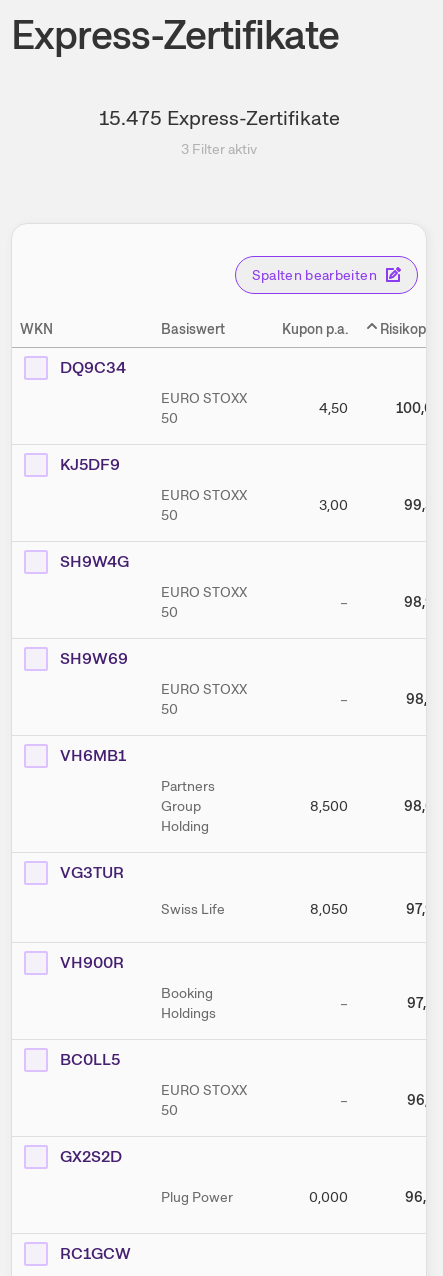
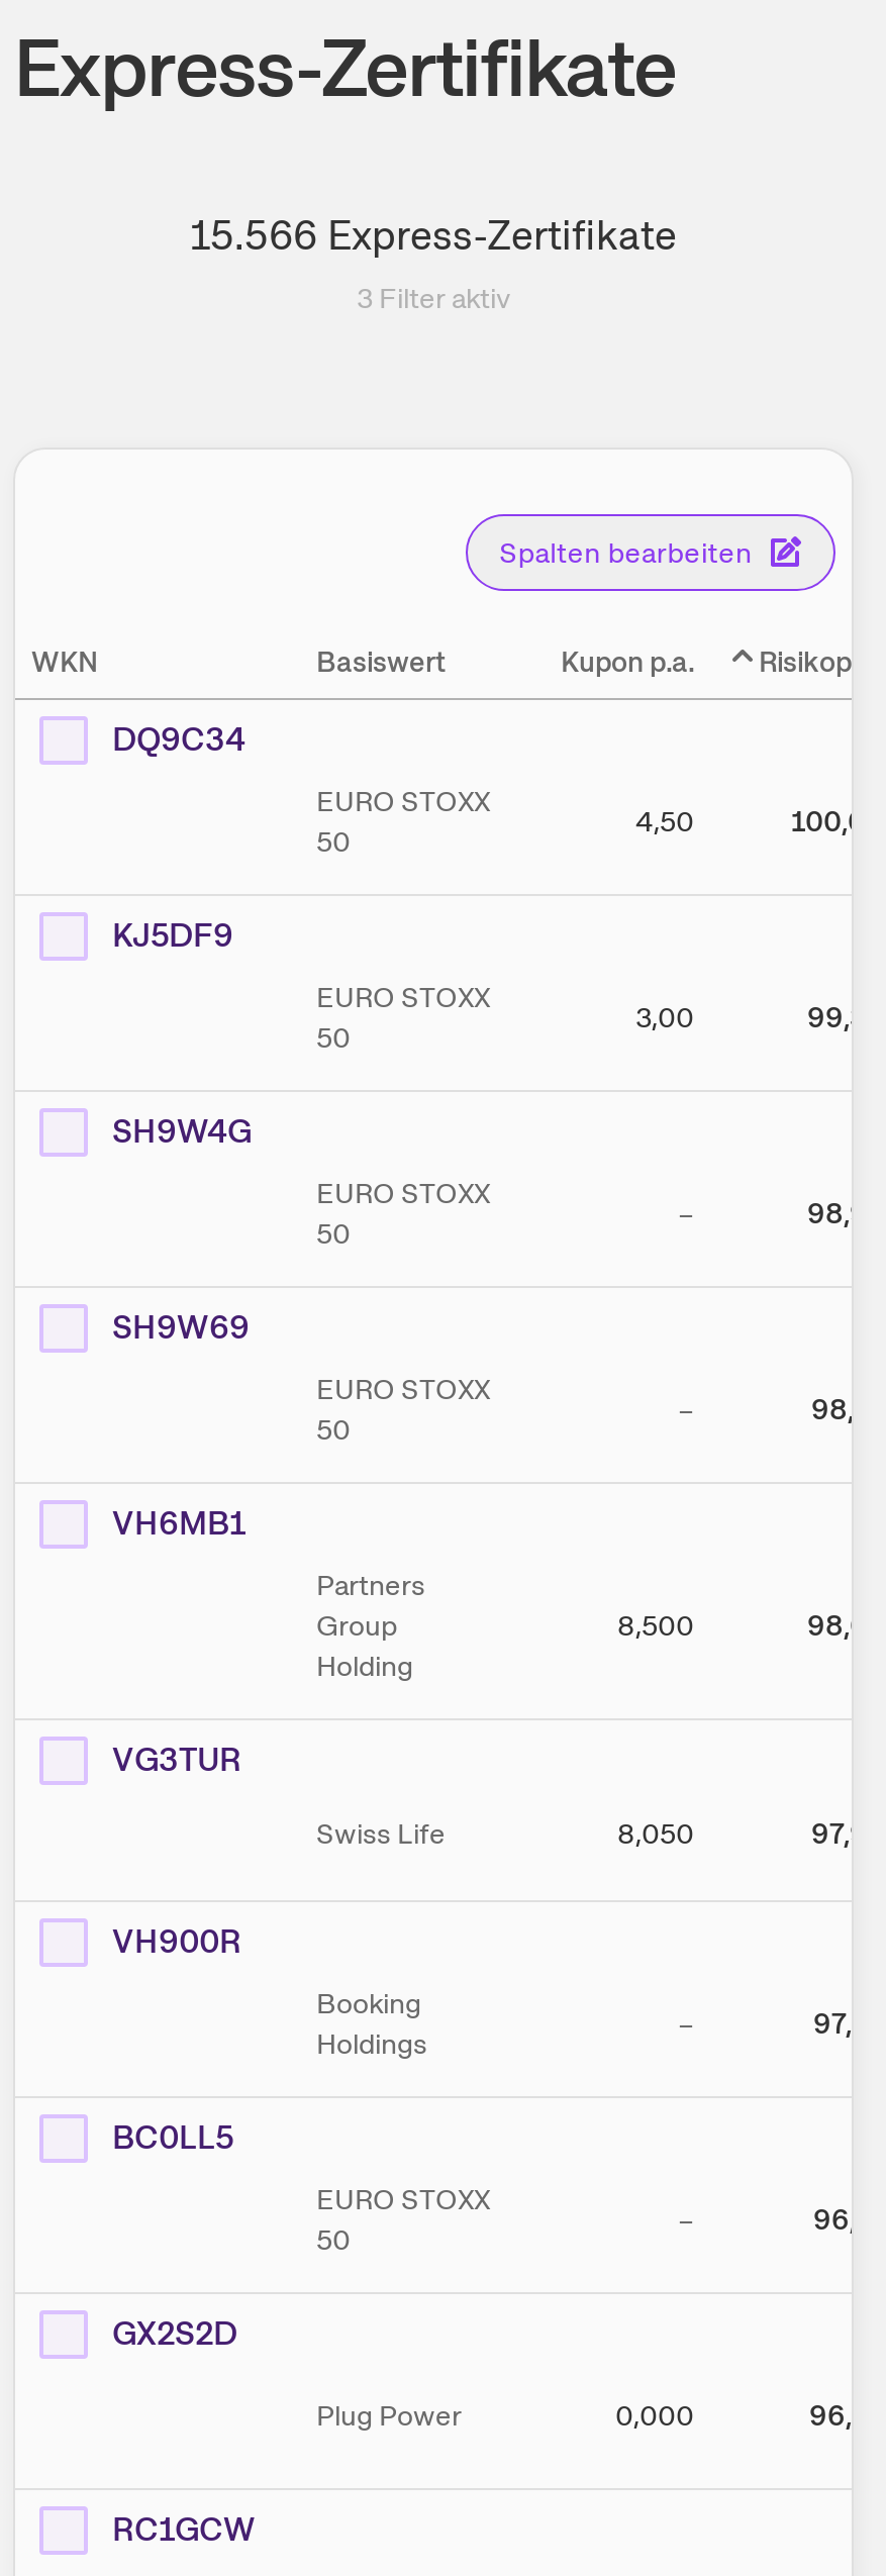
[98,105,339,131] 15.475 Express-Zertifikate -> [190,210,677,262] 15.566 Express-Zertifikate

